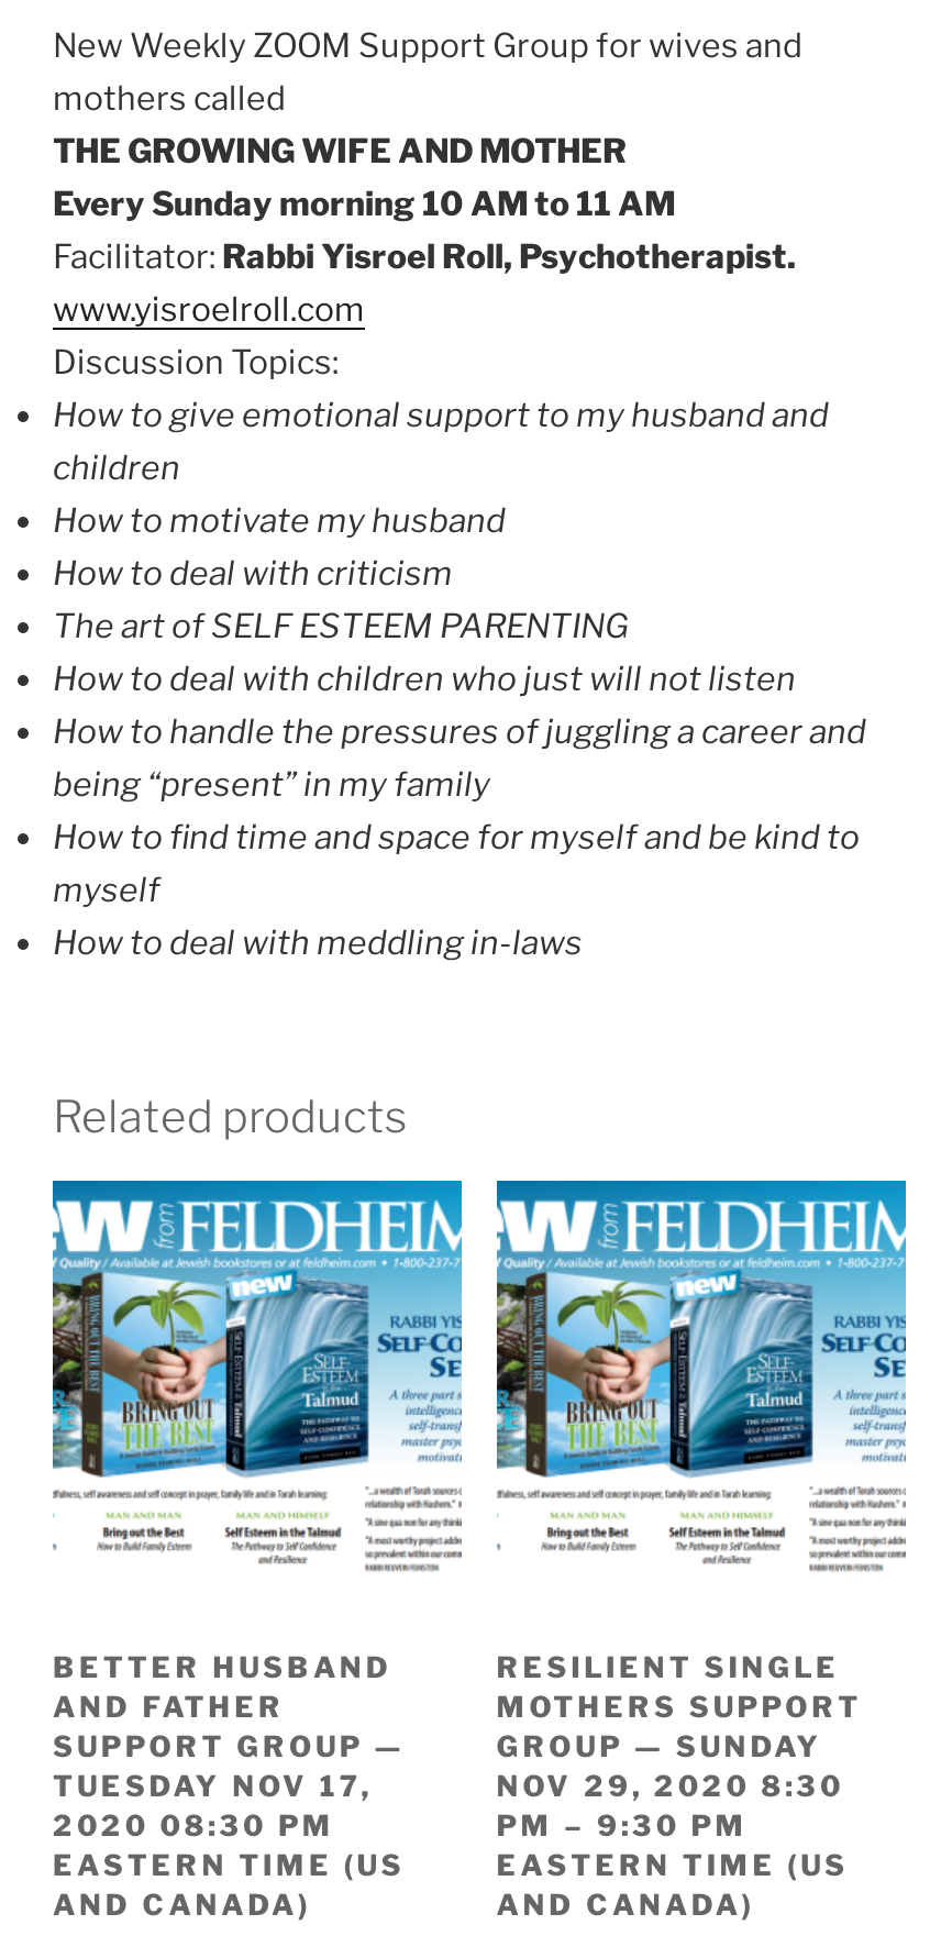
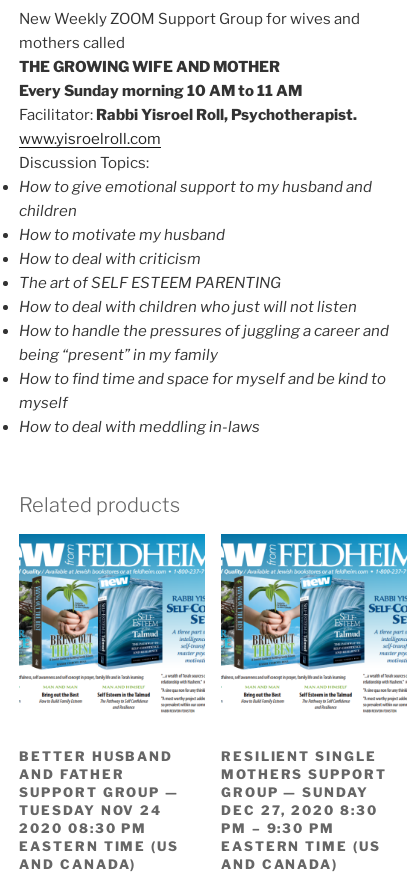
[53,1768,372,1803] TUESDAY NOV 17, -> [19,802,162,818] TUESDAY NOV 24
[496,1768,844,1803] NOV 29, 2020 8:30 -> [221,802,378,818] DEC 27, 2020 8:30

